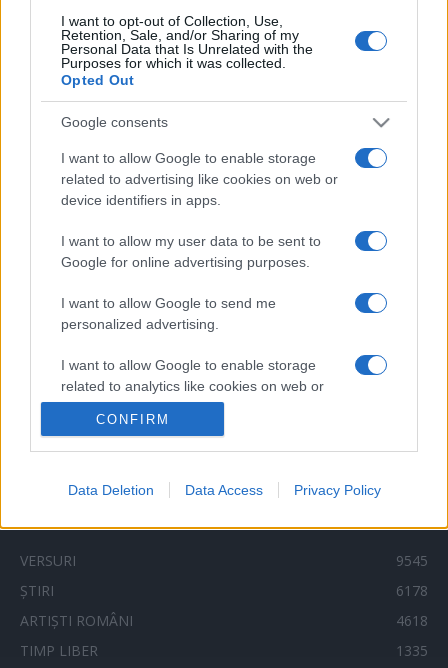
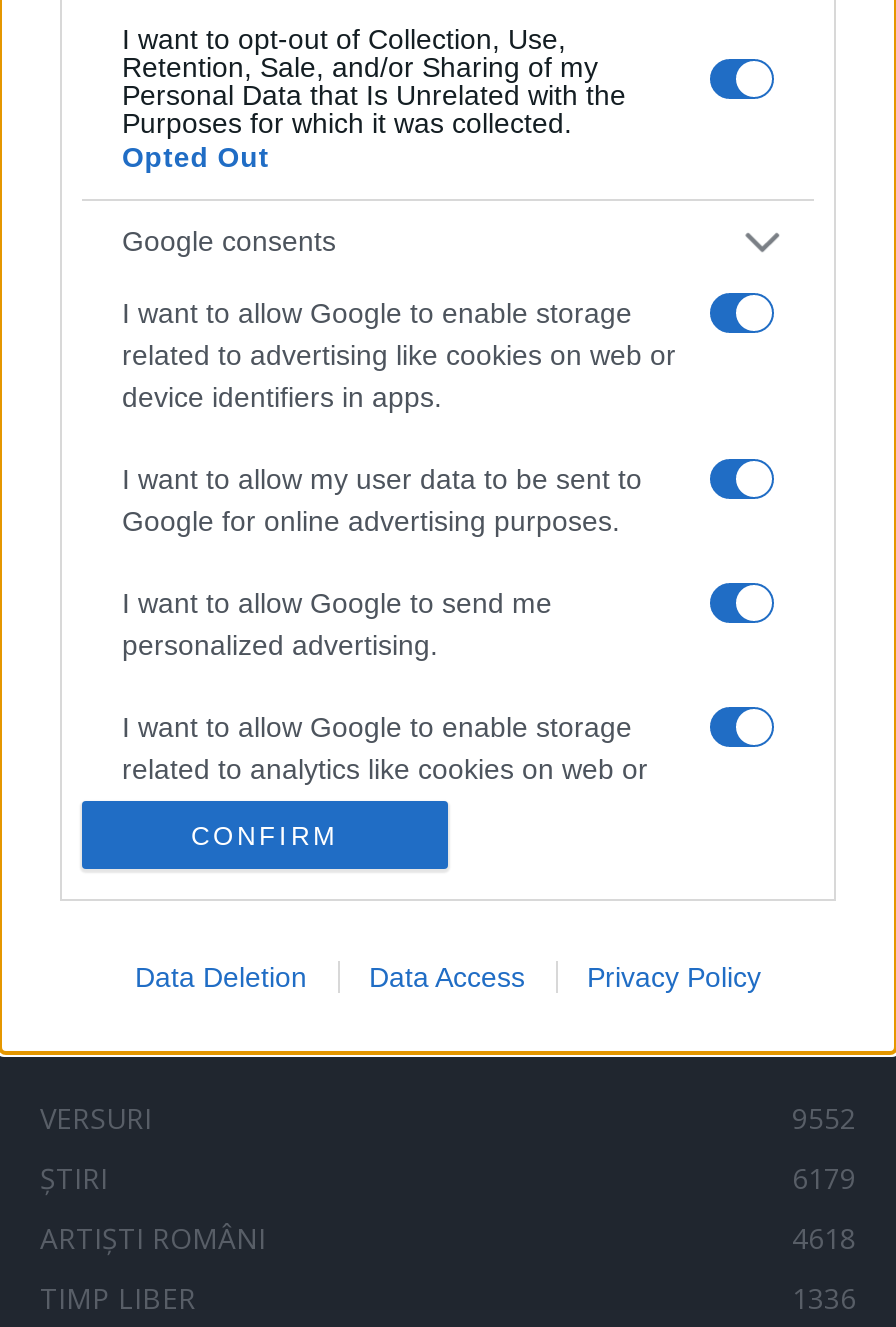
[396,551,428,570] 9545 -> [792,1100,856,1138] 9552
[396,581,428,600] 6178 -> [792,1160,856,1198] 6179
[396,641,428,660] 1335 -> [792,1280,856,1318] 1336

